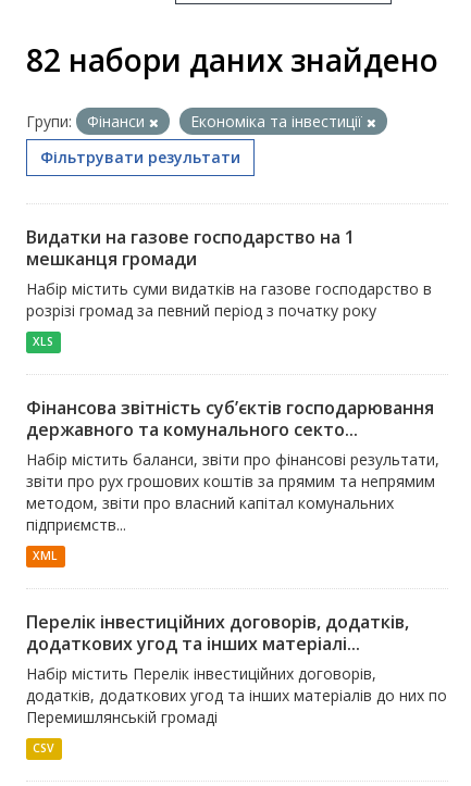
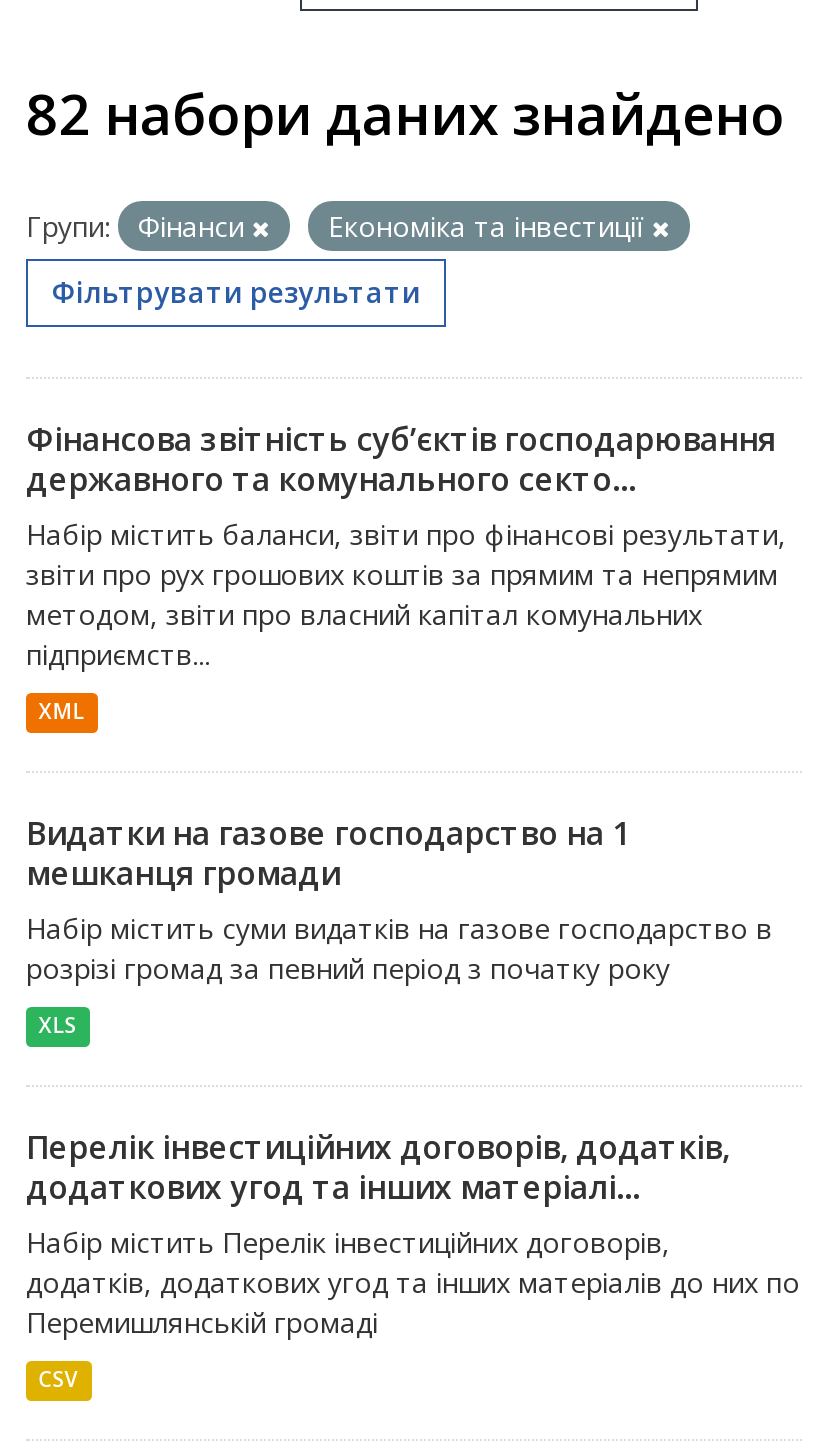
moved [26,224,432,350] -> [26,810,772,1040]: Видатки на газове господарство на 1 | мешканця громади | Набір містить суми видатків на газове господарство в | розрізі громад за певний період з початку року | XLS
moved [26,395,439,564] -> [26,416,786,726]: Фінансова звітність суб’єктів господарювання | державного та комунального секто... | Набір містить баланси, звіти про фінансові результати, | звіти про рух грошових коштів за прямим та непрямим | методом, звіти про власний капітал комунальних | підприємств... | XML

